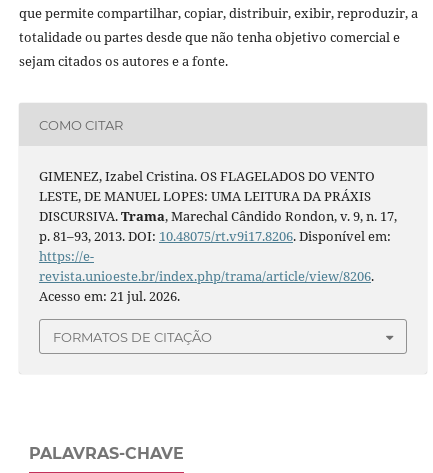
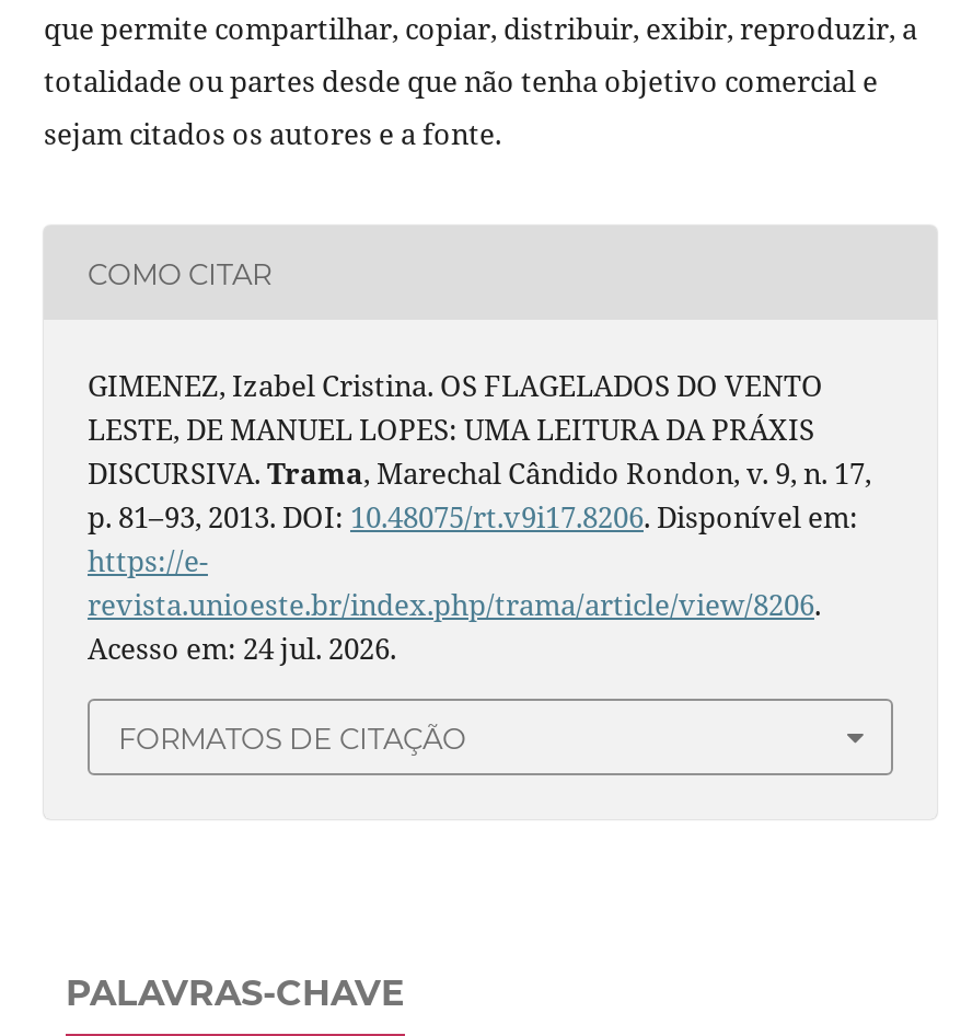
[39,287,180,305] Acesso em: 21 jul. 2026. -> [88,629,396,669] Acesso em: 24 jul. 2026.

